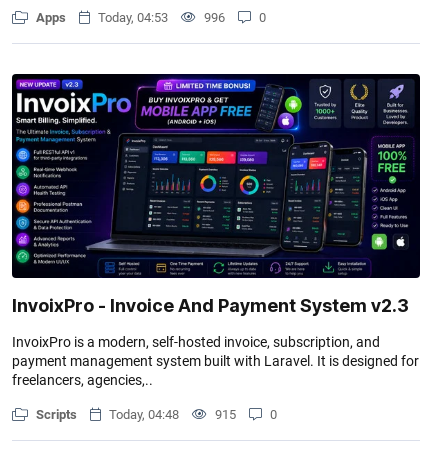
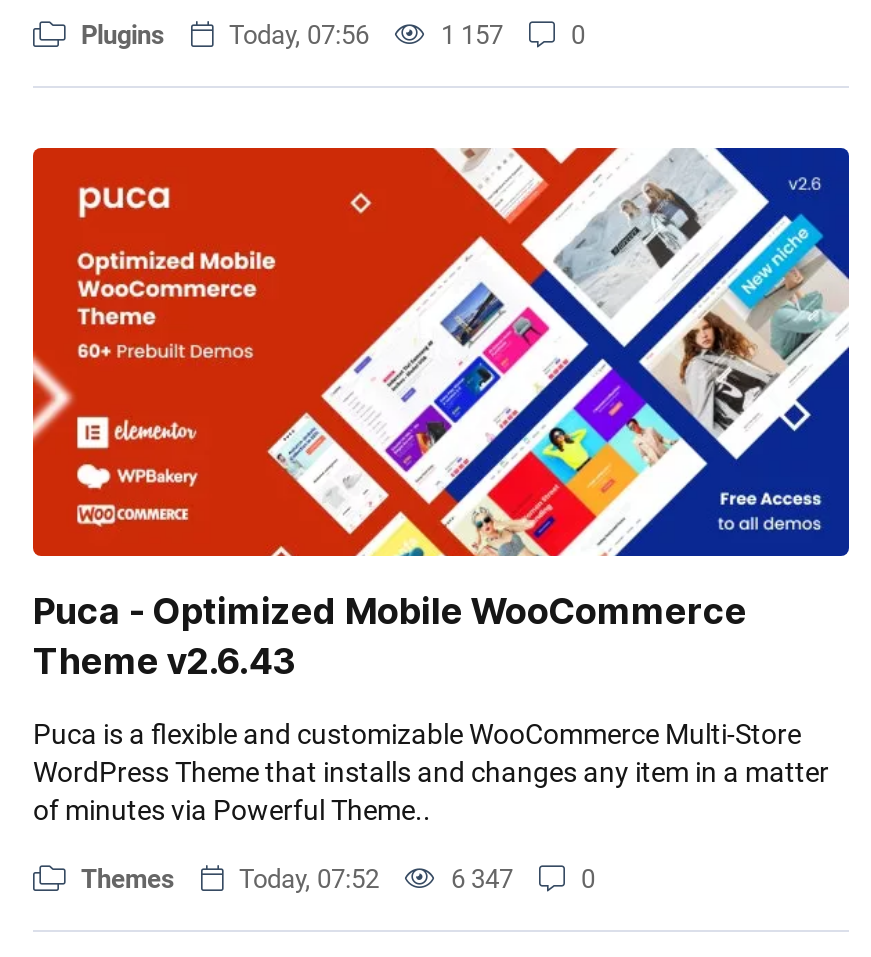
[36,10,225,25] Apps | Today, 04:53 | 996 -> [81,20,503,50] Plugins | Today, 07:56 | 1 157
[11,73,421,316] [image] | InvoixPro - Invoice And Payment System v2.3 -> [31,146,851,682] [image] | Puca - Optimized Mobile WooCommerce | Theme v2.6.43
[12,334,419,388] InvoixPro is a modern, self-hosted invoice, subscription, and | payment management system built with Laravel. It is designed for | freelancers, agencies,.. -> [33,718,829,826] Puca is a flexible and customizable WooCommerce Multi-Store | WordPress Theme that installs and changes any item in a matter | of minutes via Powerful Theme..
[36,407,236,422] Scripts | Today, 04:48 | 915 -> [81,864,513,894] Themes | Today, 07:52 | 6 347

